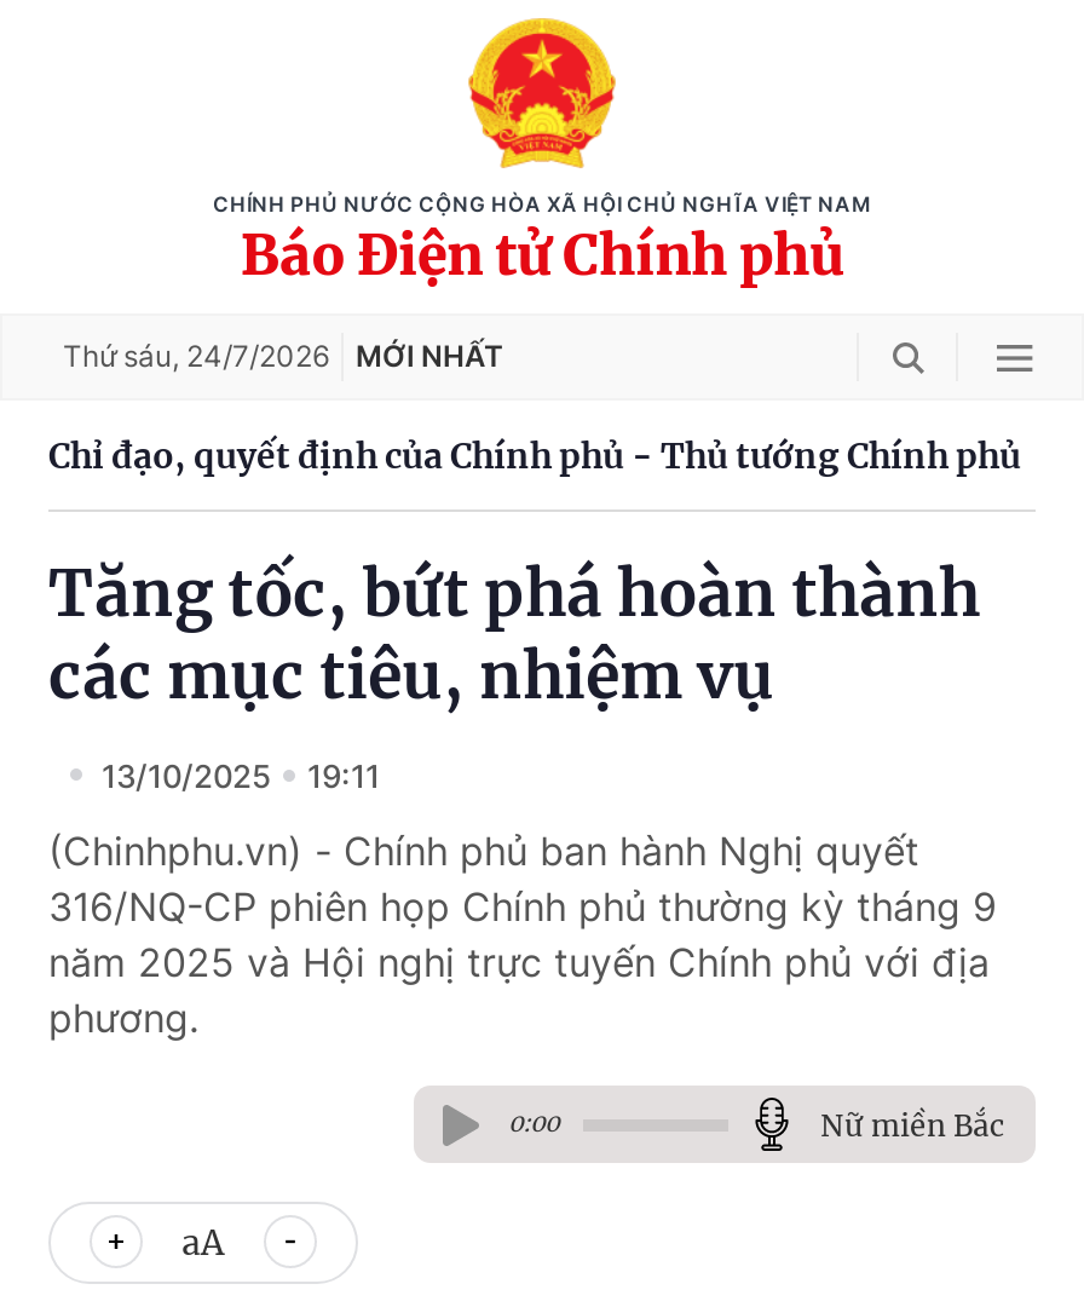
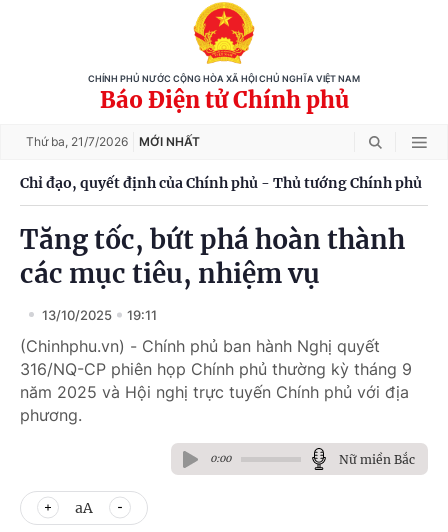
[63,338,503,374] Thứ sáu, 24/7/2026 MỚI NHẤT -> [26,134,200,149] Thứ ba, 21/7/2026 MỚI NHẤT

